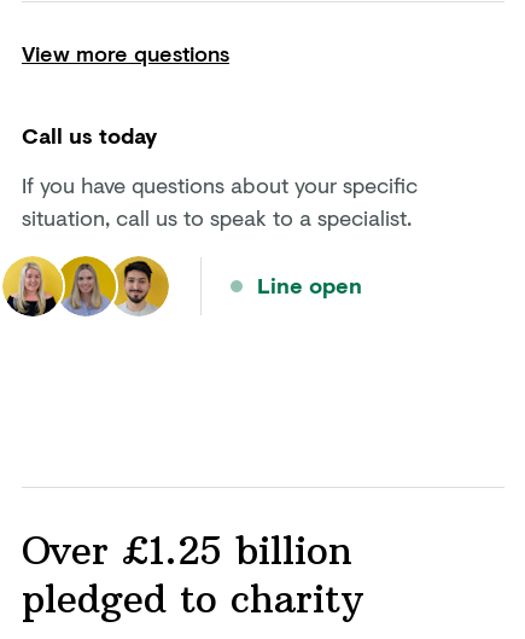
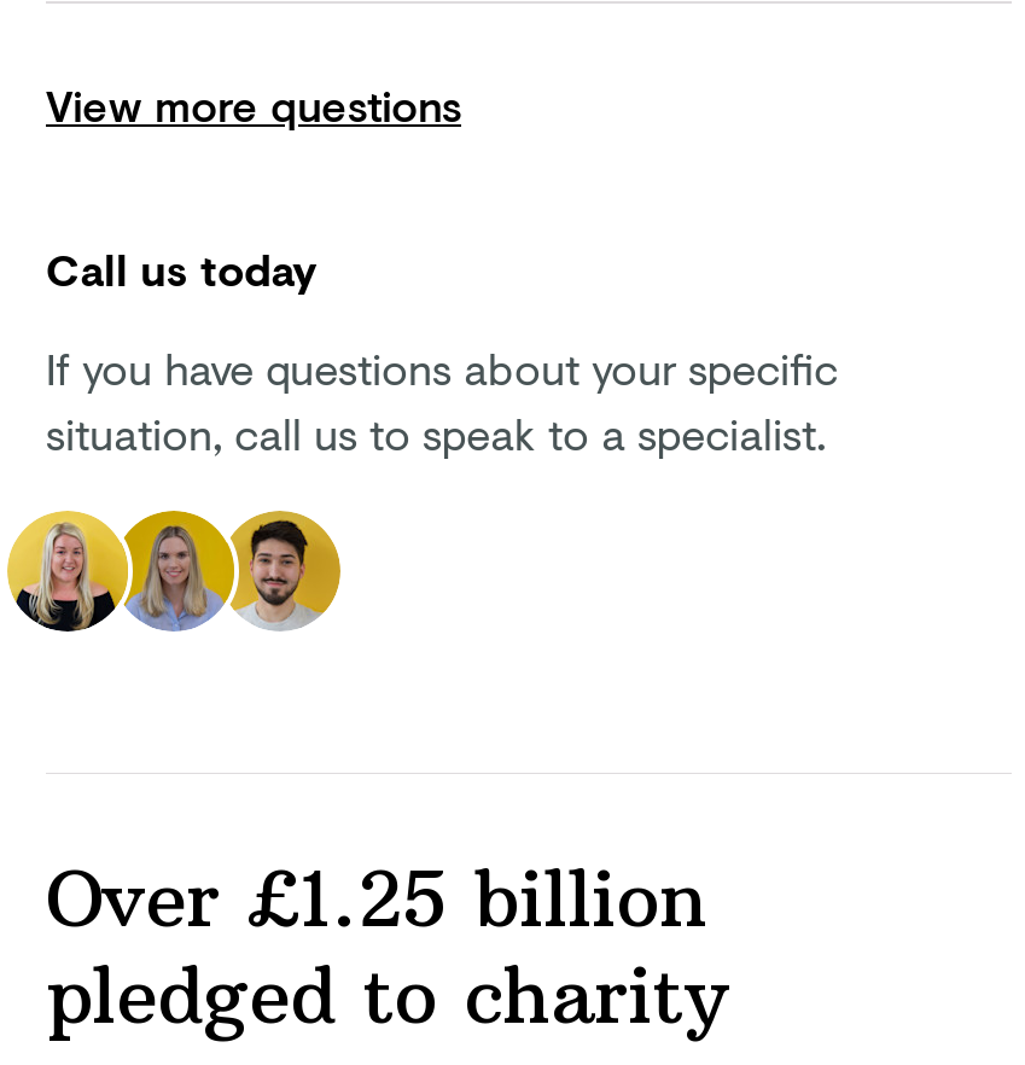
[257,270,362,301] Line open -> none

